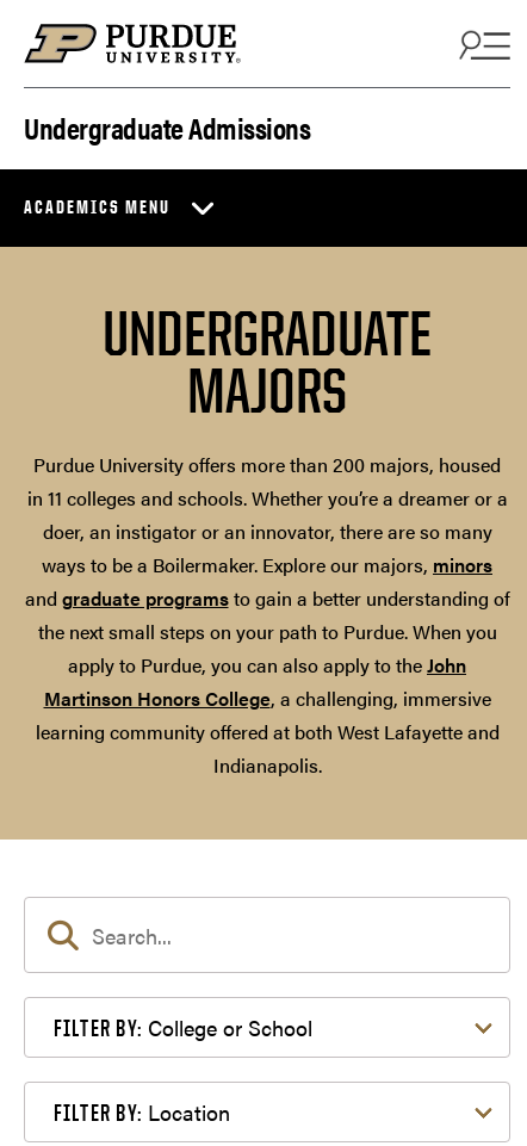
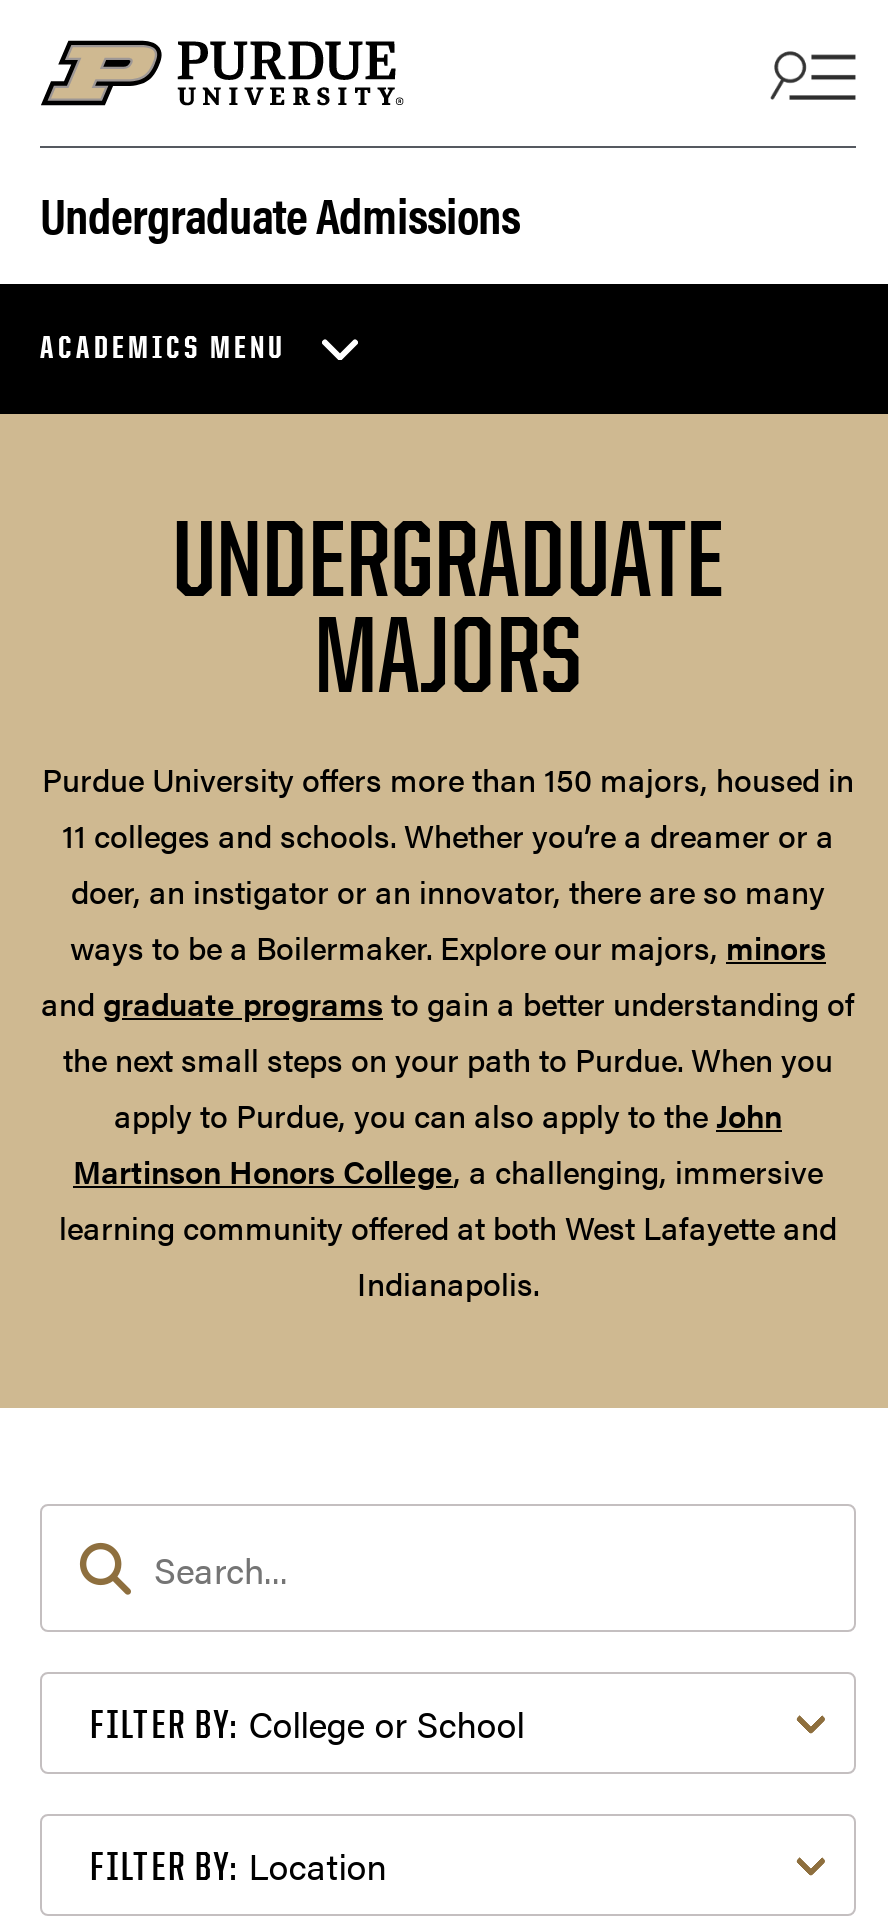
[27,451,507,512] Purdue University offers more than 200 majors, housed | in 11 colleges and schools. Whether you’re a dreamer or a -> [42,756,854,858] Purdue University offers more than 150 majors, housed in | 11 colleges and schools. Whether you’re a dreamer or a

